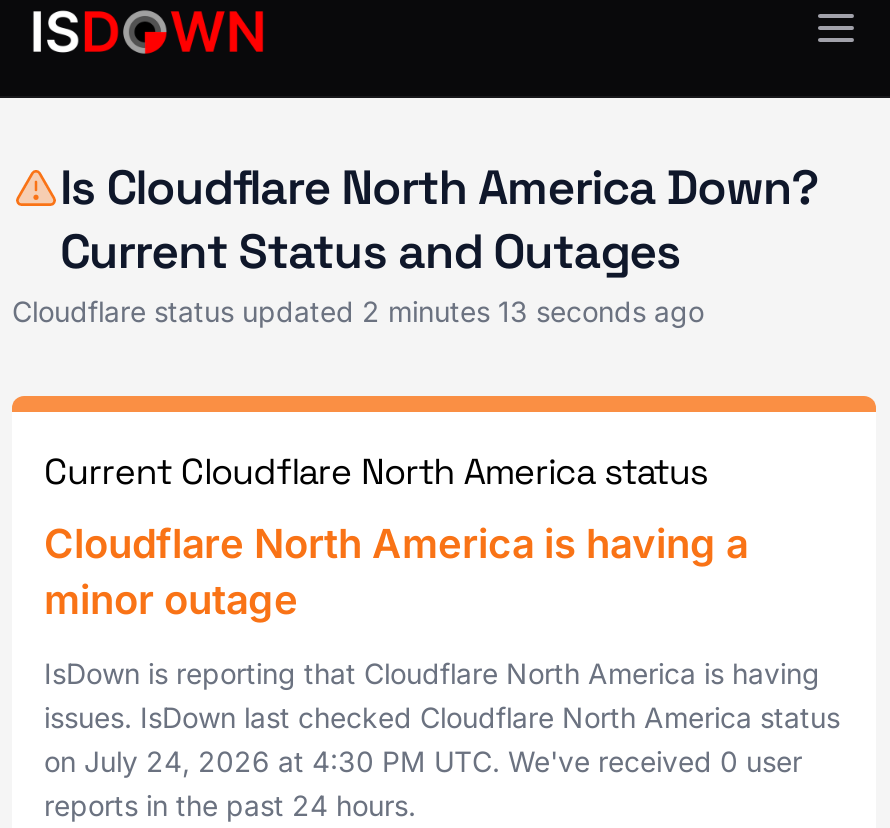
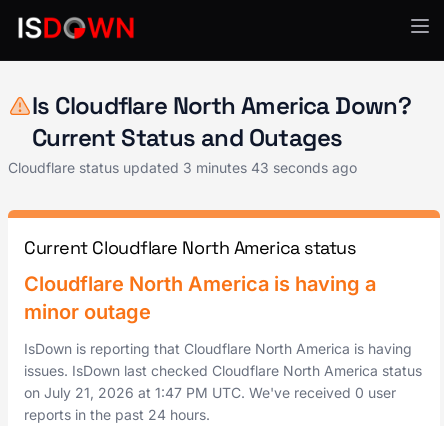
[12,294,704,328] Cloudflare status updated 2 minutes 13 seconds ago -> [8,159,357,176] Cloudflare status updated 3 minutes 43 seconds ago
[44,744,802,778] on July 24, 2026 at 4:30 PM UTC. We've received 0 user -> [24,384,396,401] on July 21, 2026 at 1:47 PM UTC. We've received 0 user

